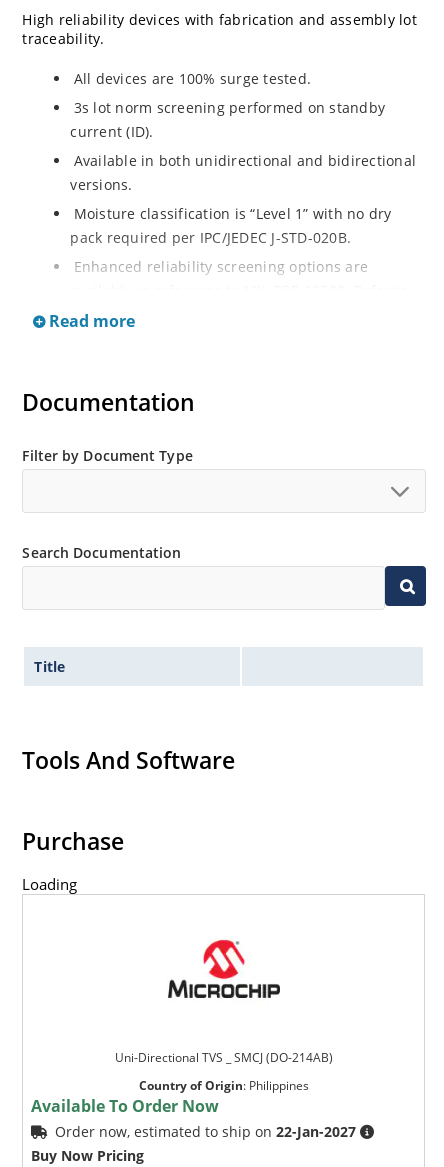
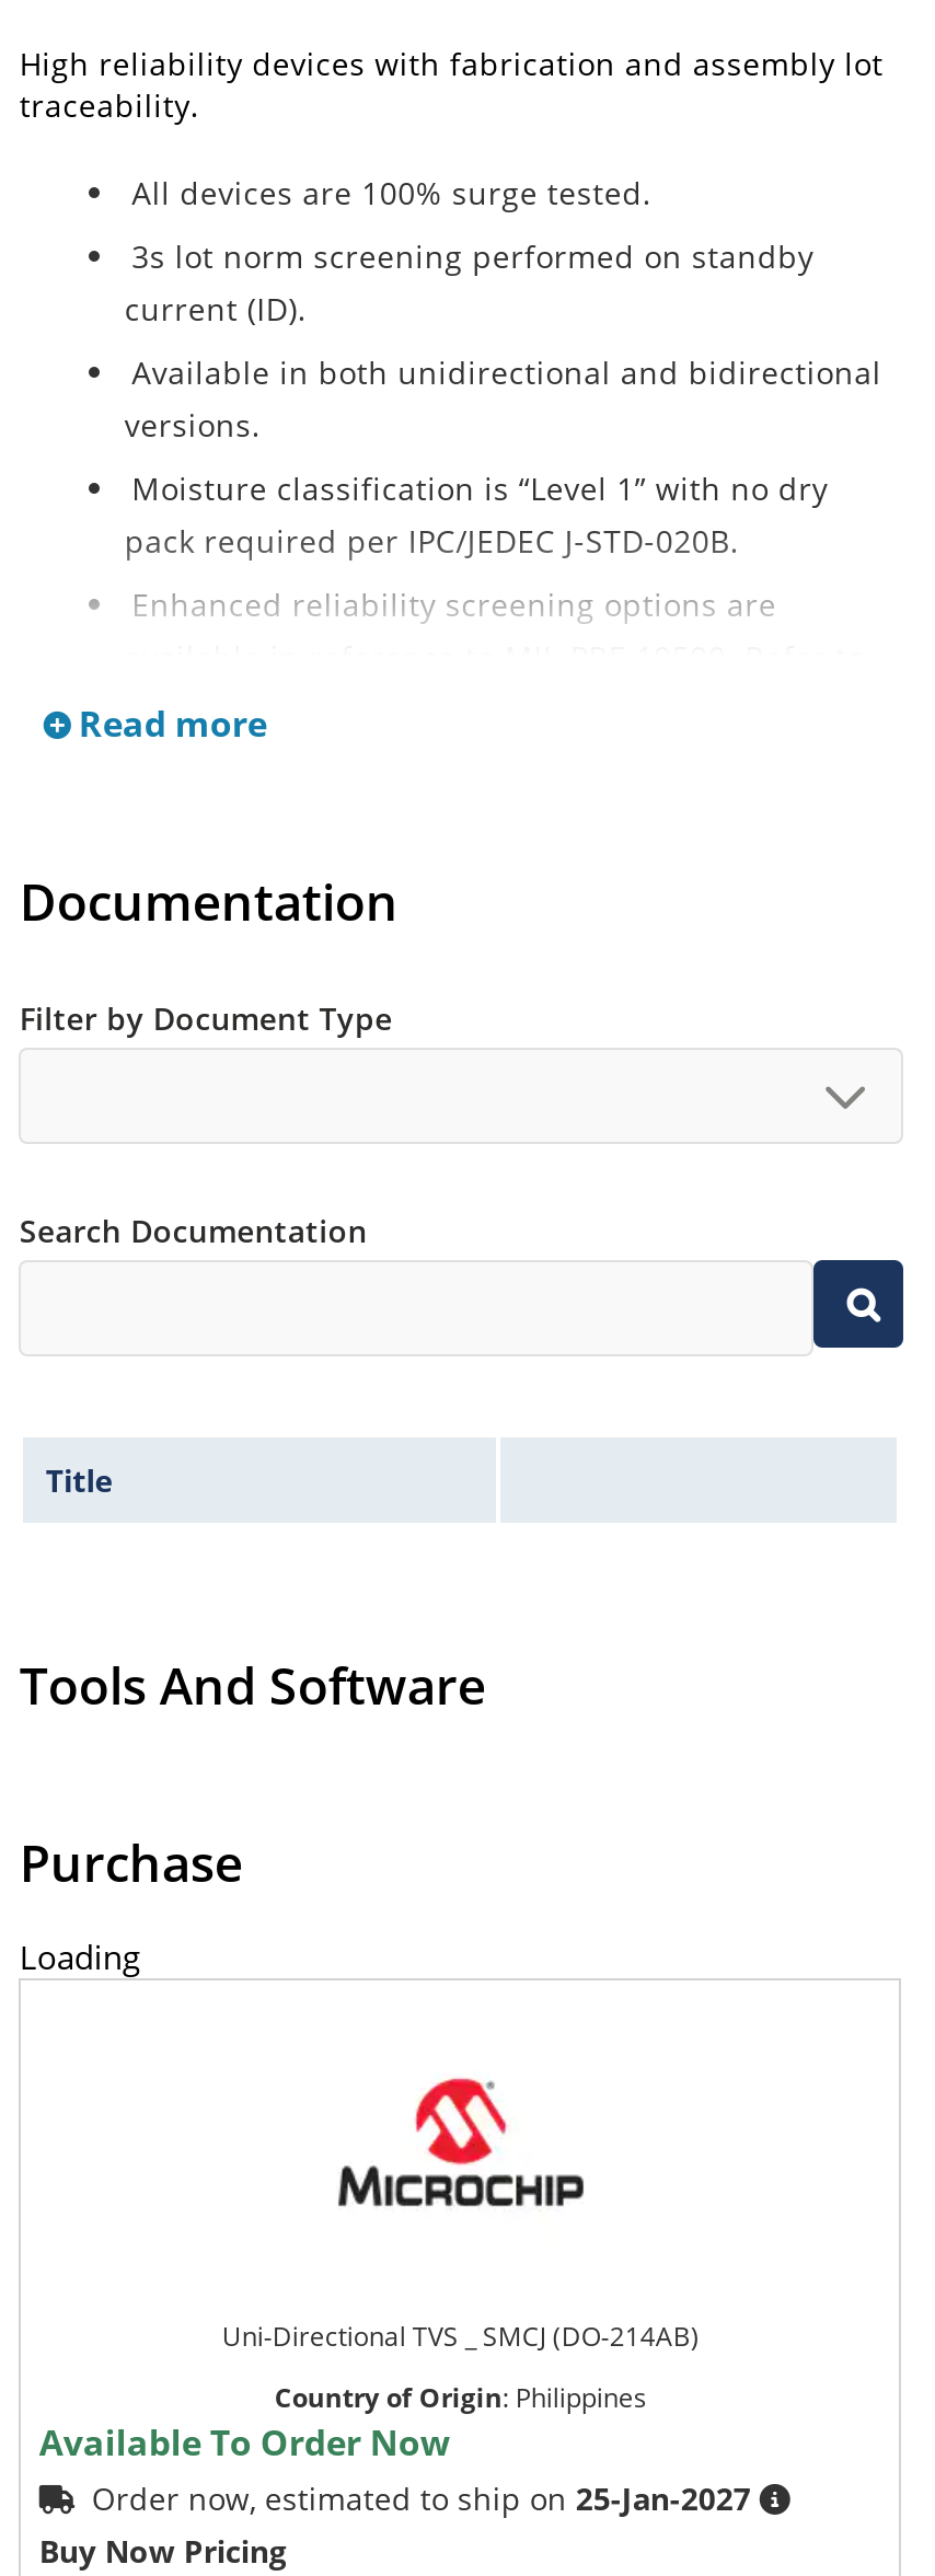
[55,1122,356,1141] Order now, estimated to ship on 22-Jan-2027 -> [92,2477,751,2518] Order now, estimated to ship on 25-Jan-2027

